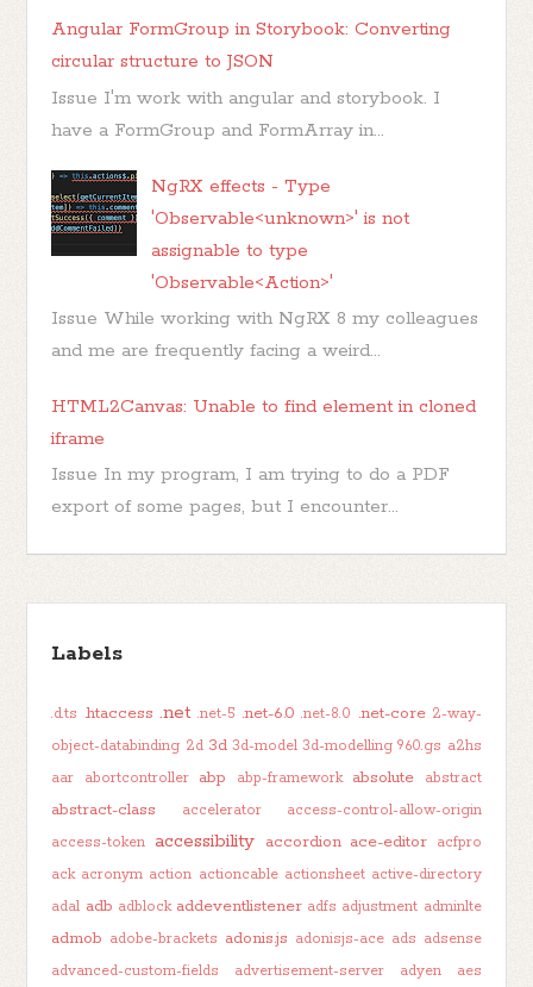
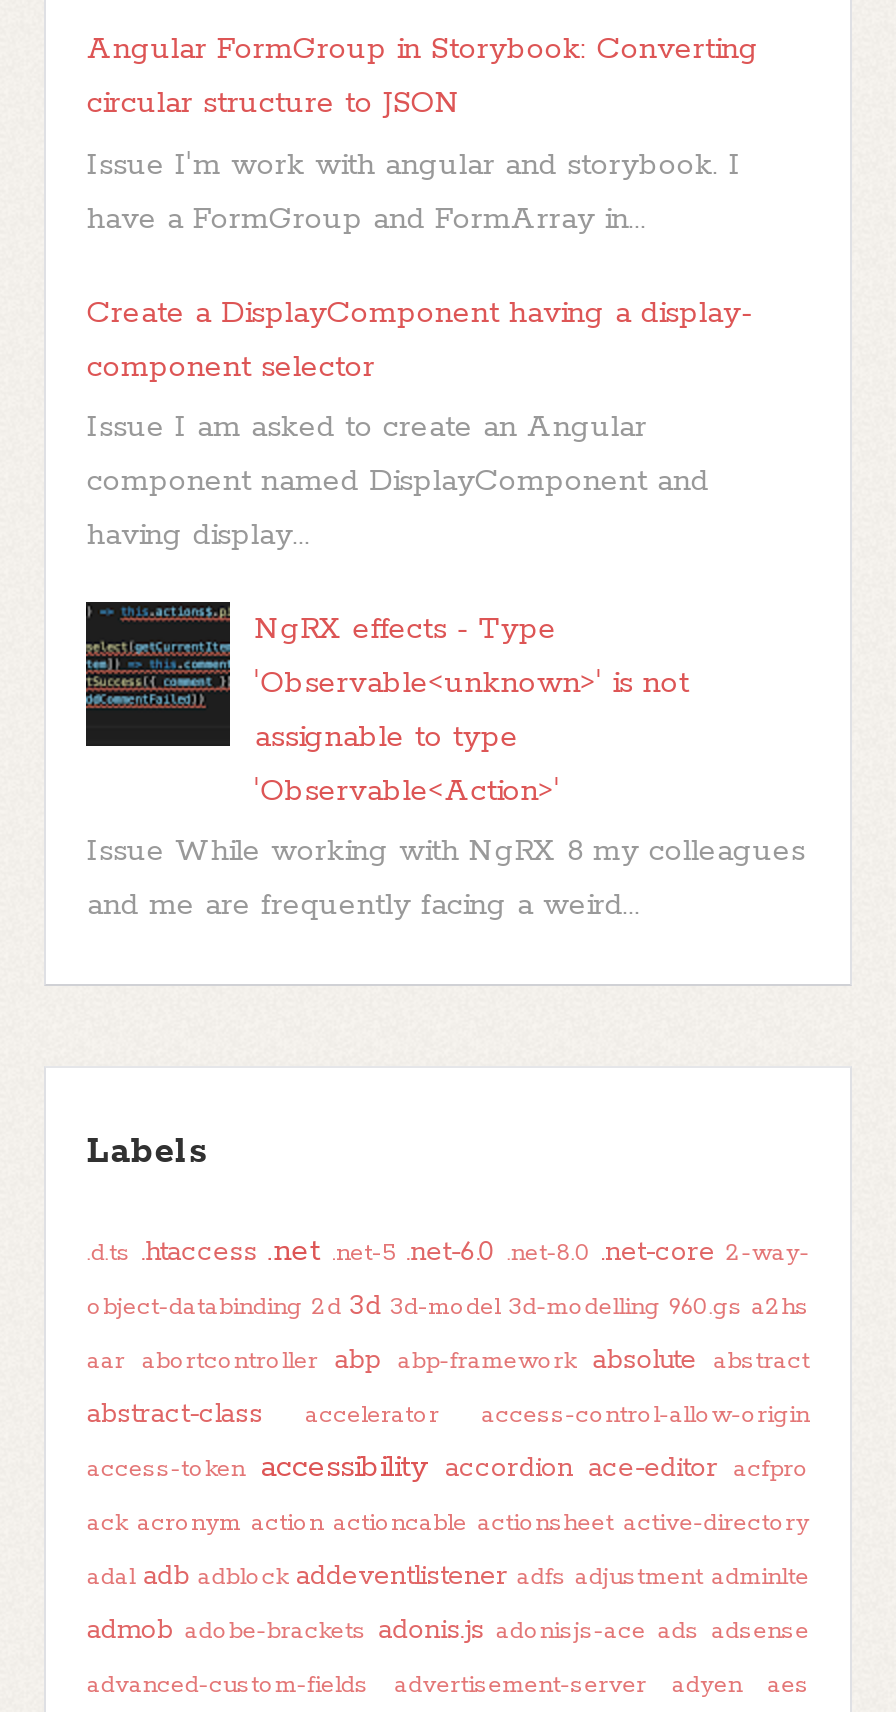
none -> [87,293,753,554] Create a DisplayComponent having a display- | component selector | Issue I am asked to create an Angular | component named DisplayComponent and | having display...
moved [49,175,479,362] -> [82,610,805,925]: [image] | NgRX effects - Type | 'Observable<unknown>' is not | assignable to type | 'Observable<Action>' | Issue While working with NgRX 8 my colleagues | and me are frequently facing a weird...
[52,395,476,518] HTML2Canvas: Unable to find element in cloned | iframe | Issue In my program, I am trying to do a PDF | export of some pages, but I encounter... -> none

